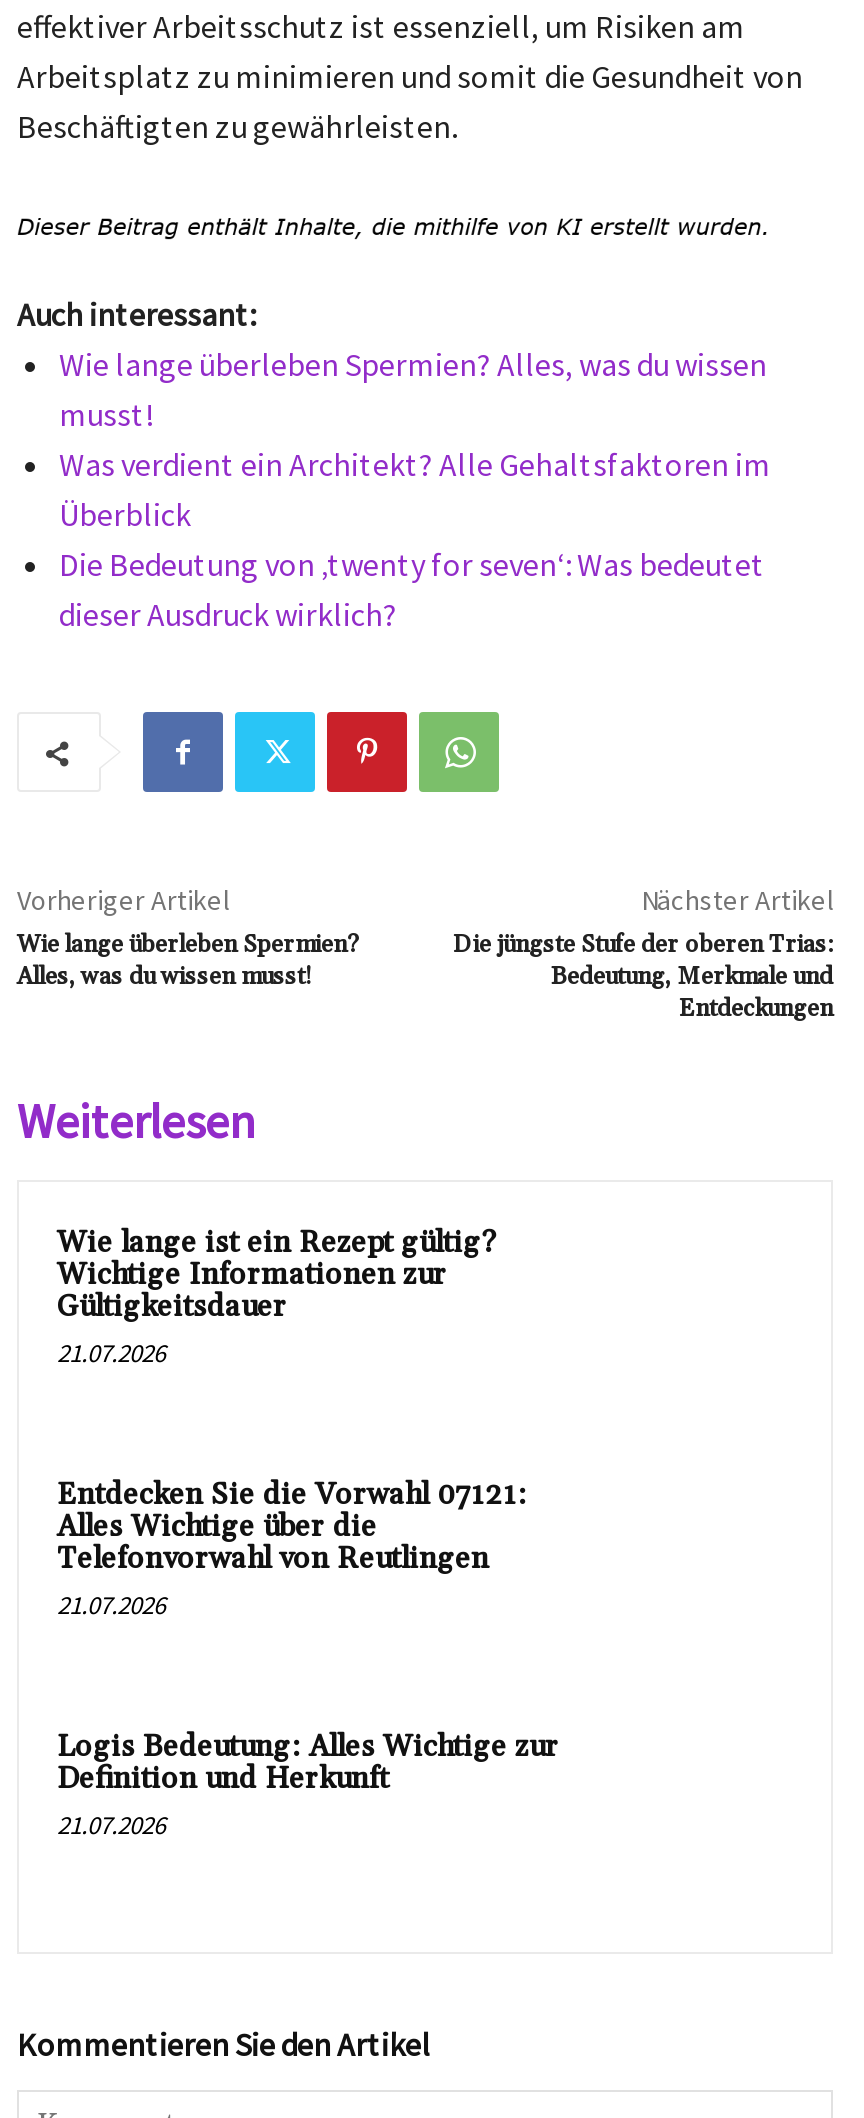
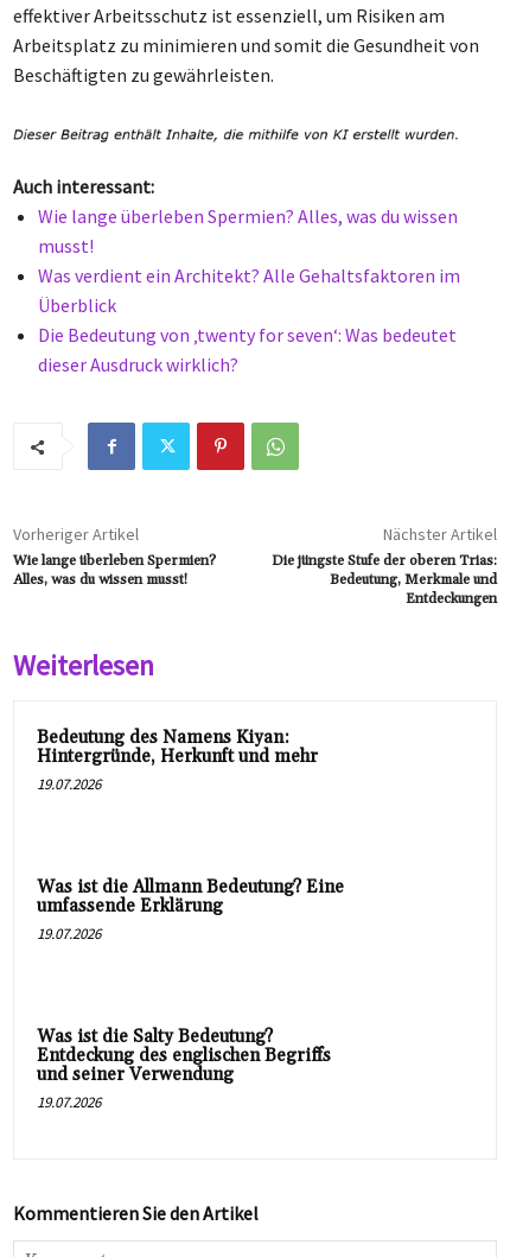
[57,1224,493,1370] Wie lange ist ein Rezept gültig? | Wichtige Informationen zur | Gültigkeitsdauer | 21.07.2026 -> [37,727,318,794] Bedeutung des Namens Kiyan: | Hintergründe, Herkunft und mehr | 19.07.2026
[57,1476,527,1622] Entdecken Sie die Vorwahl 07121: | Alles Wichtige über die | Telefonvorwahl von Reutlingen | 21.07.2026 -> [37,876,344,943] Was ist die Allmann Bedeutung? Eine | umfassende Erklärung | 19.07.2026
[57,1727,559,1841] Logis Bedeutung: Alles Wichtige zur | Definition und Herkunft | 21.07.2026 -> [37,1025,331,1112] Was ist die Salty Bedeutung? | Entdeckung des englischen Begriffs | und seiner Verwendung | 19.07.2026

